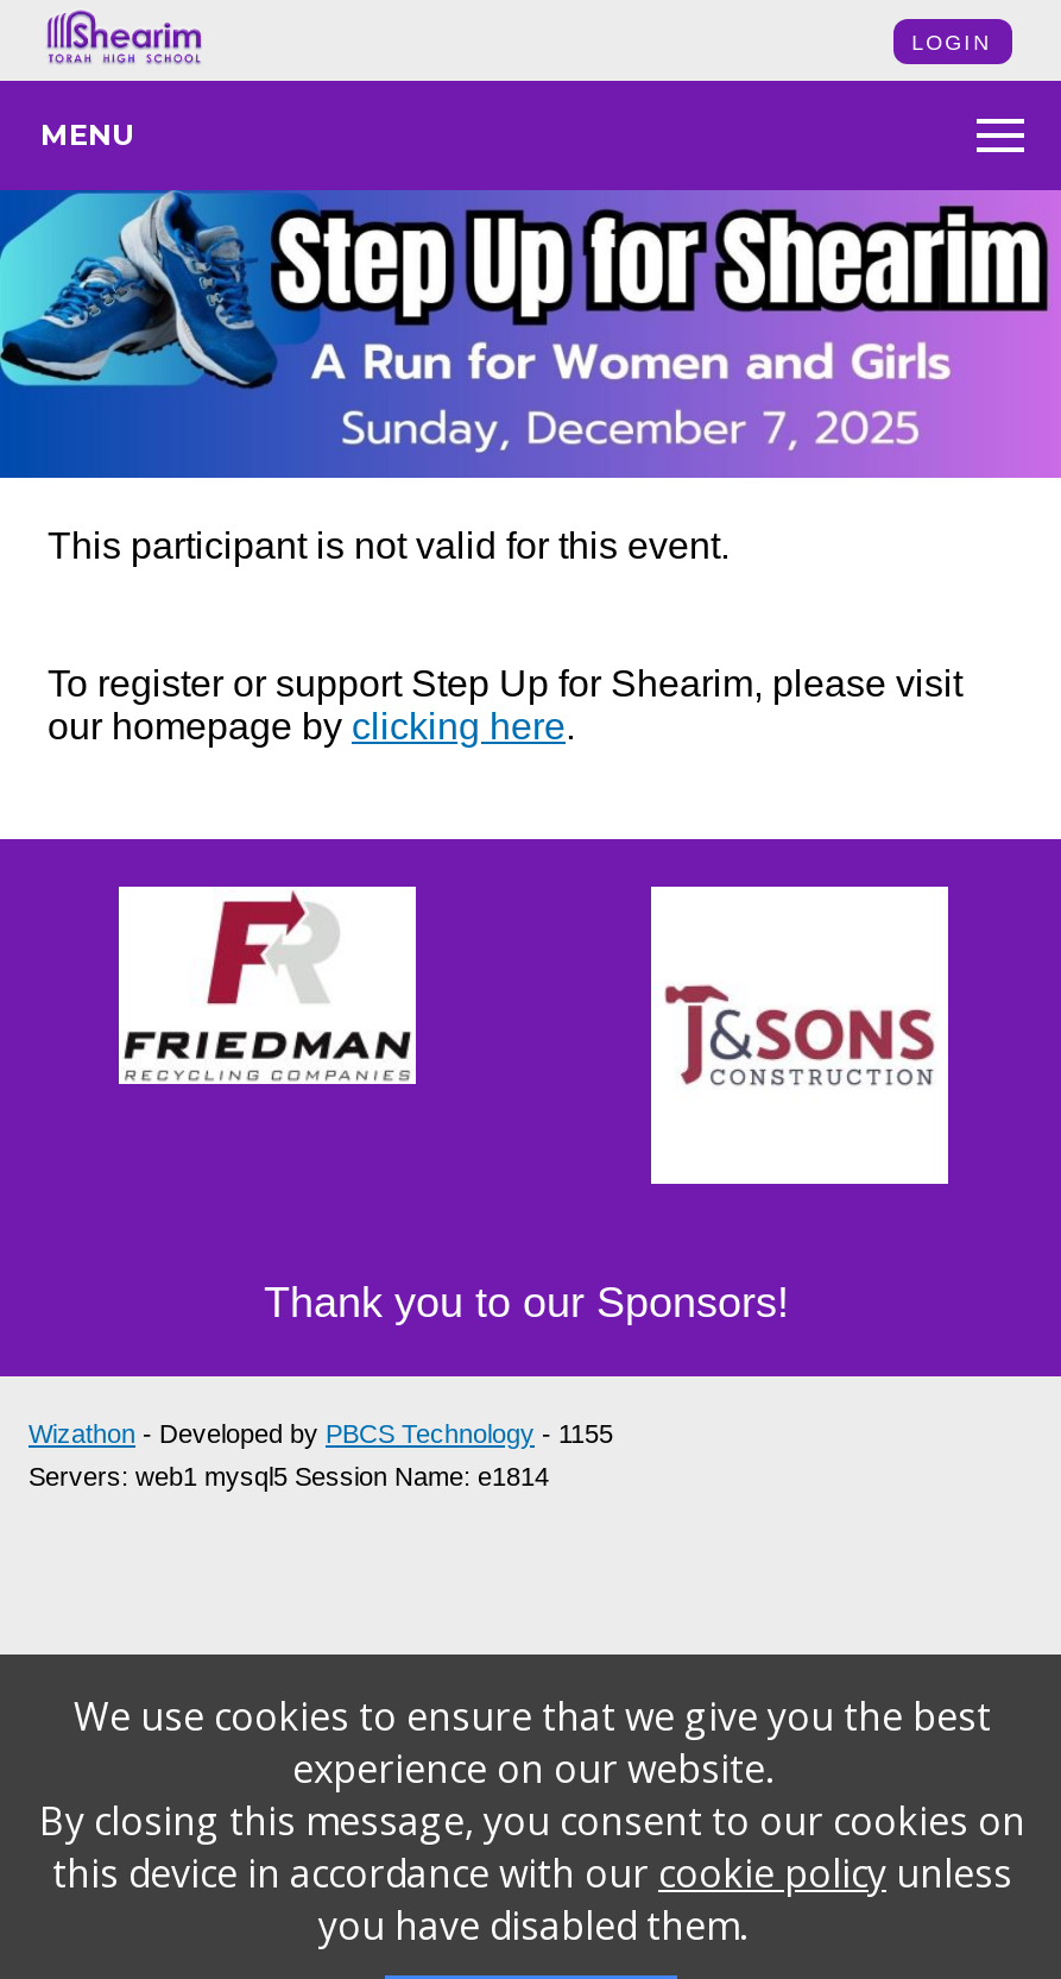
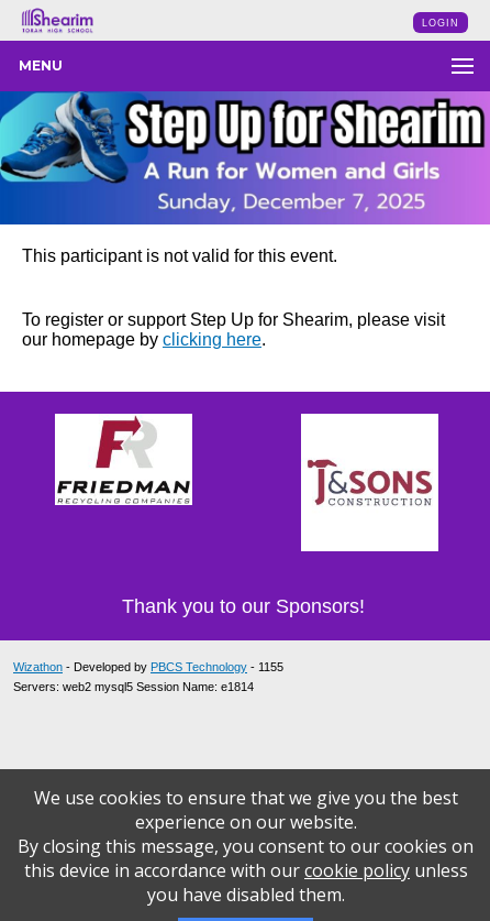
[29,1462,549,1490] Servers: web1 mysql5 Session Name: e1814 -> [13,680,254,693] Servers: web2 mysql5 Session Name: e1814

